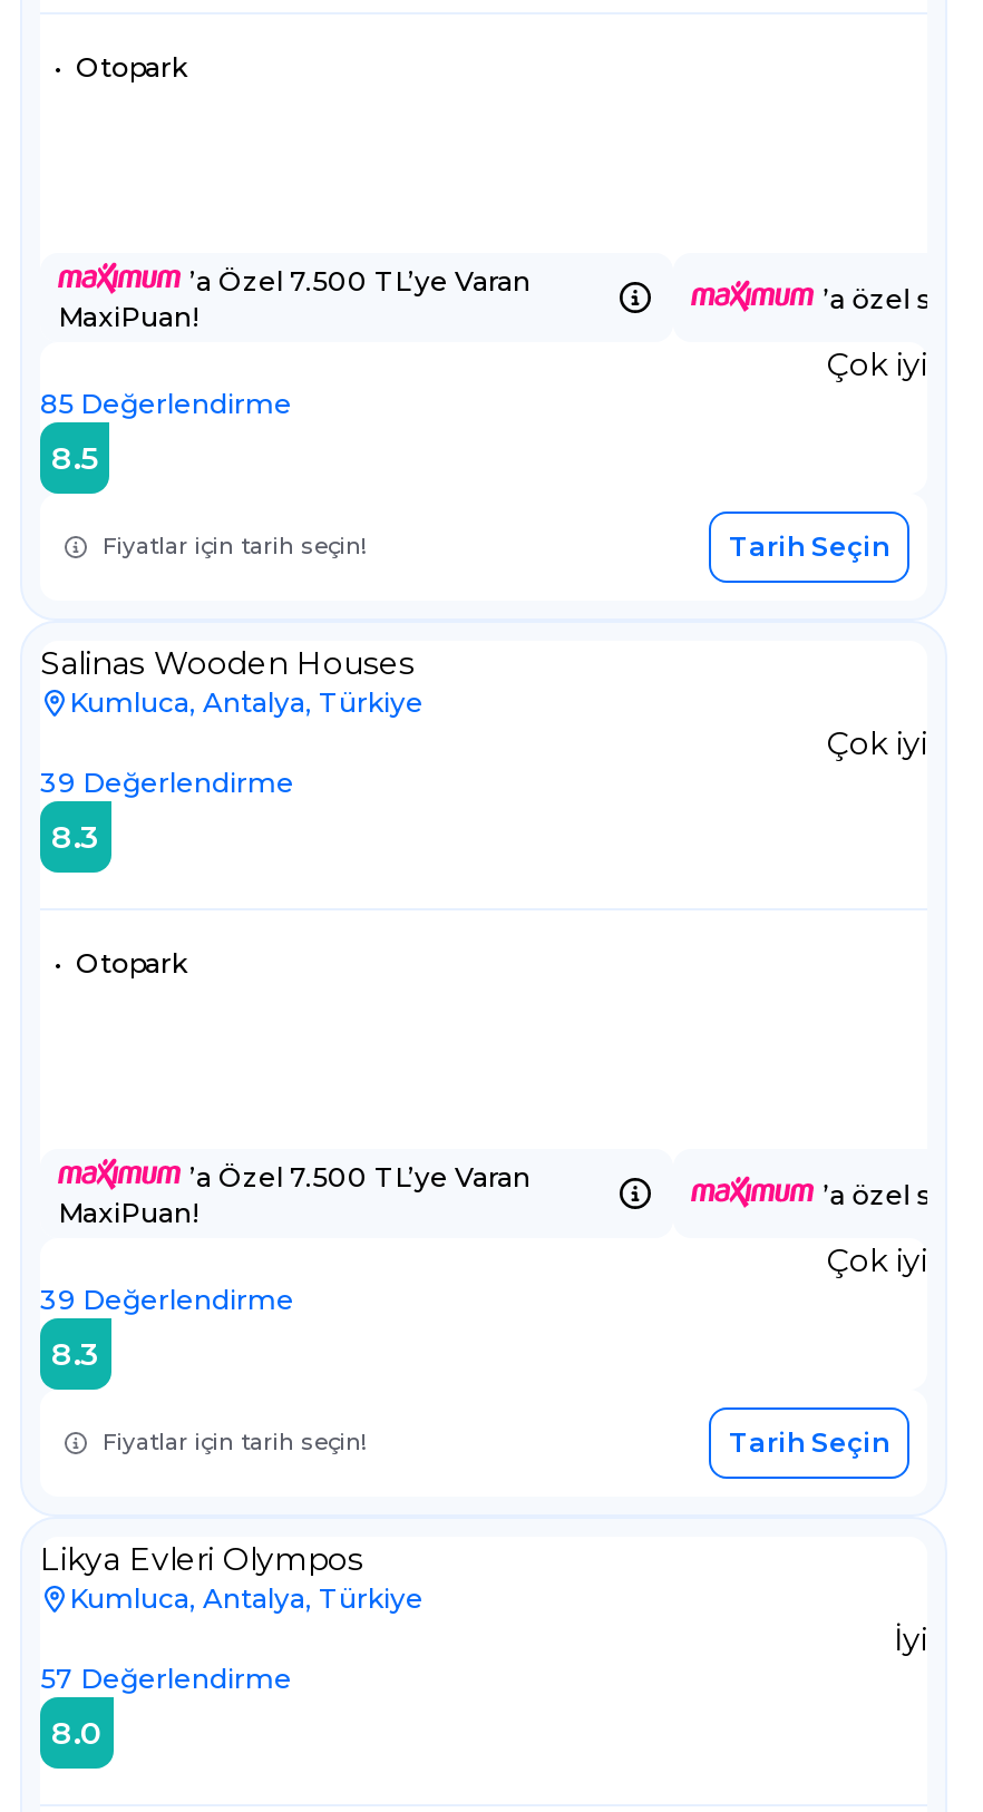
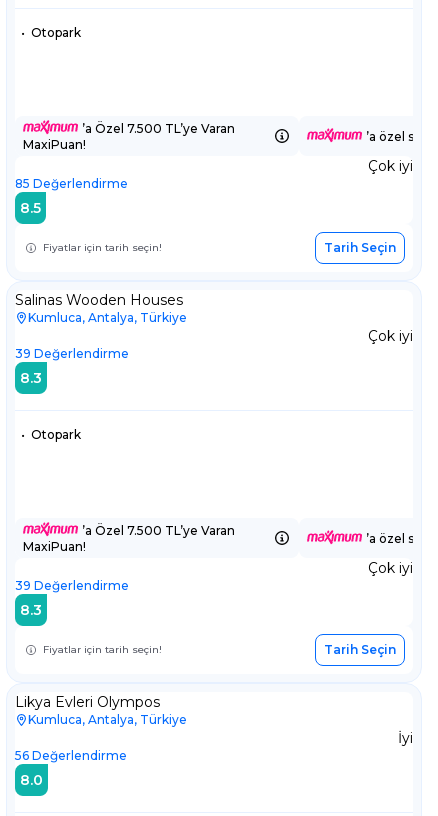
[40,1662,292,1695] 57 Değerlendirme -> [15,748,127,763] 56 Değerlendirme

